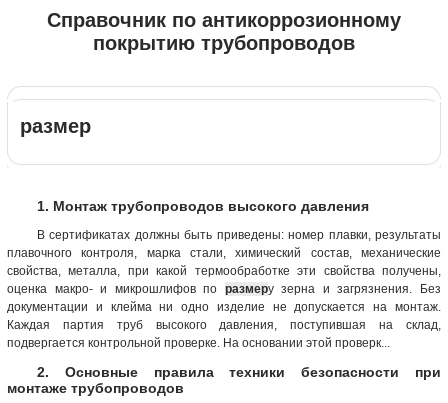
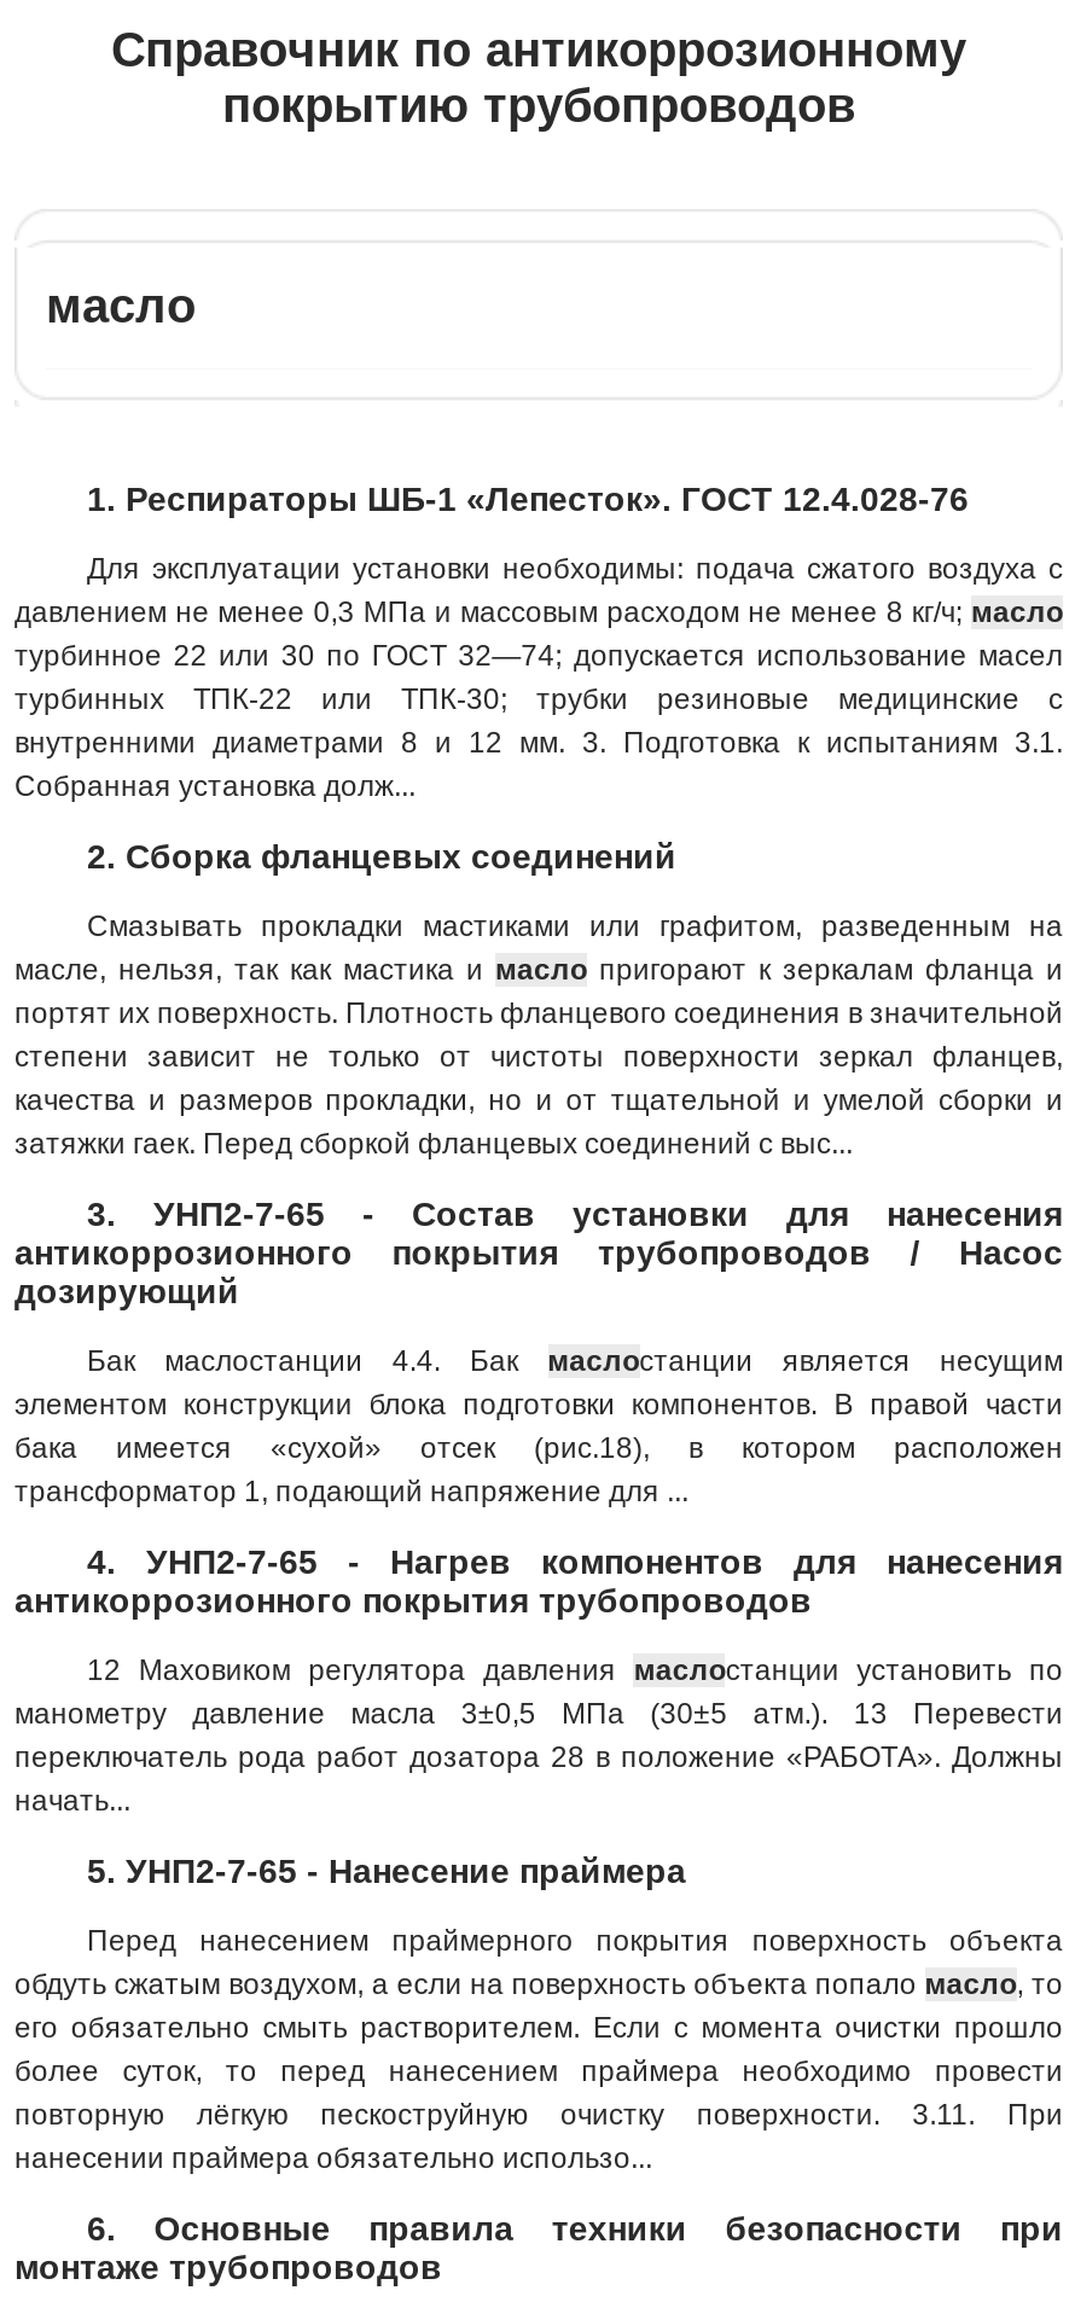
[20,115,91,137] размер -> [46,280,196,333] масло
[7,198,441,380] 1. Монтаж трубопроводов высокого давления | В сертификатах должны быть приведены: номер плавки, результаты | плавочного контроля, марка стали, химический состав, механические | свойства, металла, при какой термообработке эти свойства получены, | оценка макро- и микрошлифов по размеру зерна и загрязнения. Без | документации и клейма ни одно изделие не допускается на монтаж. | Каждая партия труб высокого давления, поступившая на склад, | подвергается контрольной проверке. На основании этой проверк... | 2. Основные правила техники безопасности при -> [14,479,1063,2247] 1. Респираторы ШБ-1 «Лепесток». ГОСТ 12.4.028-76 | Для эксплуатации установки необходимы: подача сжатого воздуха с | давлением не менее 0,3 МПа и массовым расходом не менее 8 кг/ч; масло | турбинное 22 или 30 по ГОСТ 32—74; допускается использование масел | турбинных ТПК-22 или ТПК-30; трубки резиновые медицинские с | внутренними диаметрами 8 и 12 мм. 3. Подготовка к испытаниям 3.1. | Собранная установка долж... | 2. Сборка фланцевых соединений | Смазывать прокладки мастиками или графитом, разведенным на | масле, нельзя, так как мастика и масло пригорают к зеркалам фланца и | портят их поверхность. Плотность фланцевого соединения в значительной | степени зависит не только от чистоты поверхности зеркал фланцев, | качества и размеров прокладки, но и от тщательной и умелой сборки и | затяжки гаек. Перед сборкой фланцевых соединений с выс... | 3. УНП2-7-65 - Состав установки для нанесения | антикоррозионного покрытия трубопроводов / Насос | дозирующий | Бак маслостанции 4.4. Бак маслостанции является несущим | элементом конструкции блока подготовки компонентов. В правой части | бака имеется «сухой» отсек (рис.18), в котором расположен | трансформатор 1, подающий напряжение для ... | 4. УНП2-7-65 - Нагрев компонентов для нанесения | антикоррозионного покрытия трубопроводов | 12 Маховиком регулятора давления маслостанции установить по | манометру давление масла 3±0,5 МПа (30±5 атм.). 13 Перевести | переключатель рода работ дозатора 28 в положение «РАБОТА». Должны | начать... | 5. УНП2-7-65 - Нанесение праймера | Перед нанесением праймерного покрытия поверхность объекта | обдуть сжатым воздухом, а если на поверхность объекта попало масло, то | его обязательно смыть растворителем. Если с момента очистки прошло | более суток, то перед нанесением праймера необходимо провести | повторную лёгкую пескоструйную очистку поверхности. 3.11. При | нанесении праймера обязательно использо... | 6. Основные правила техники безопасности при

